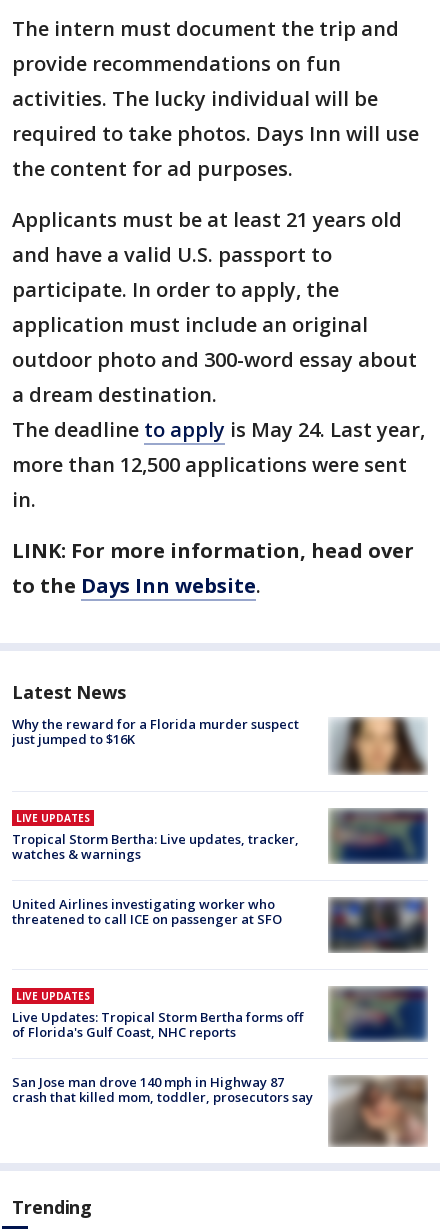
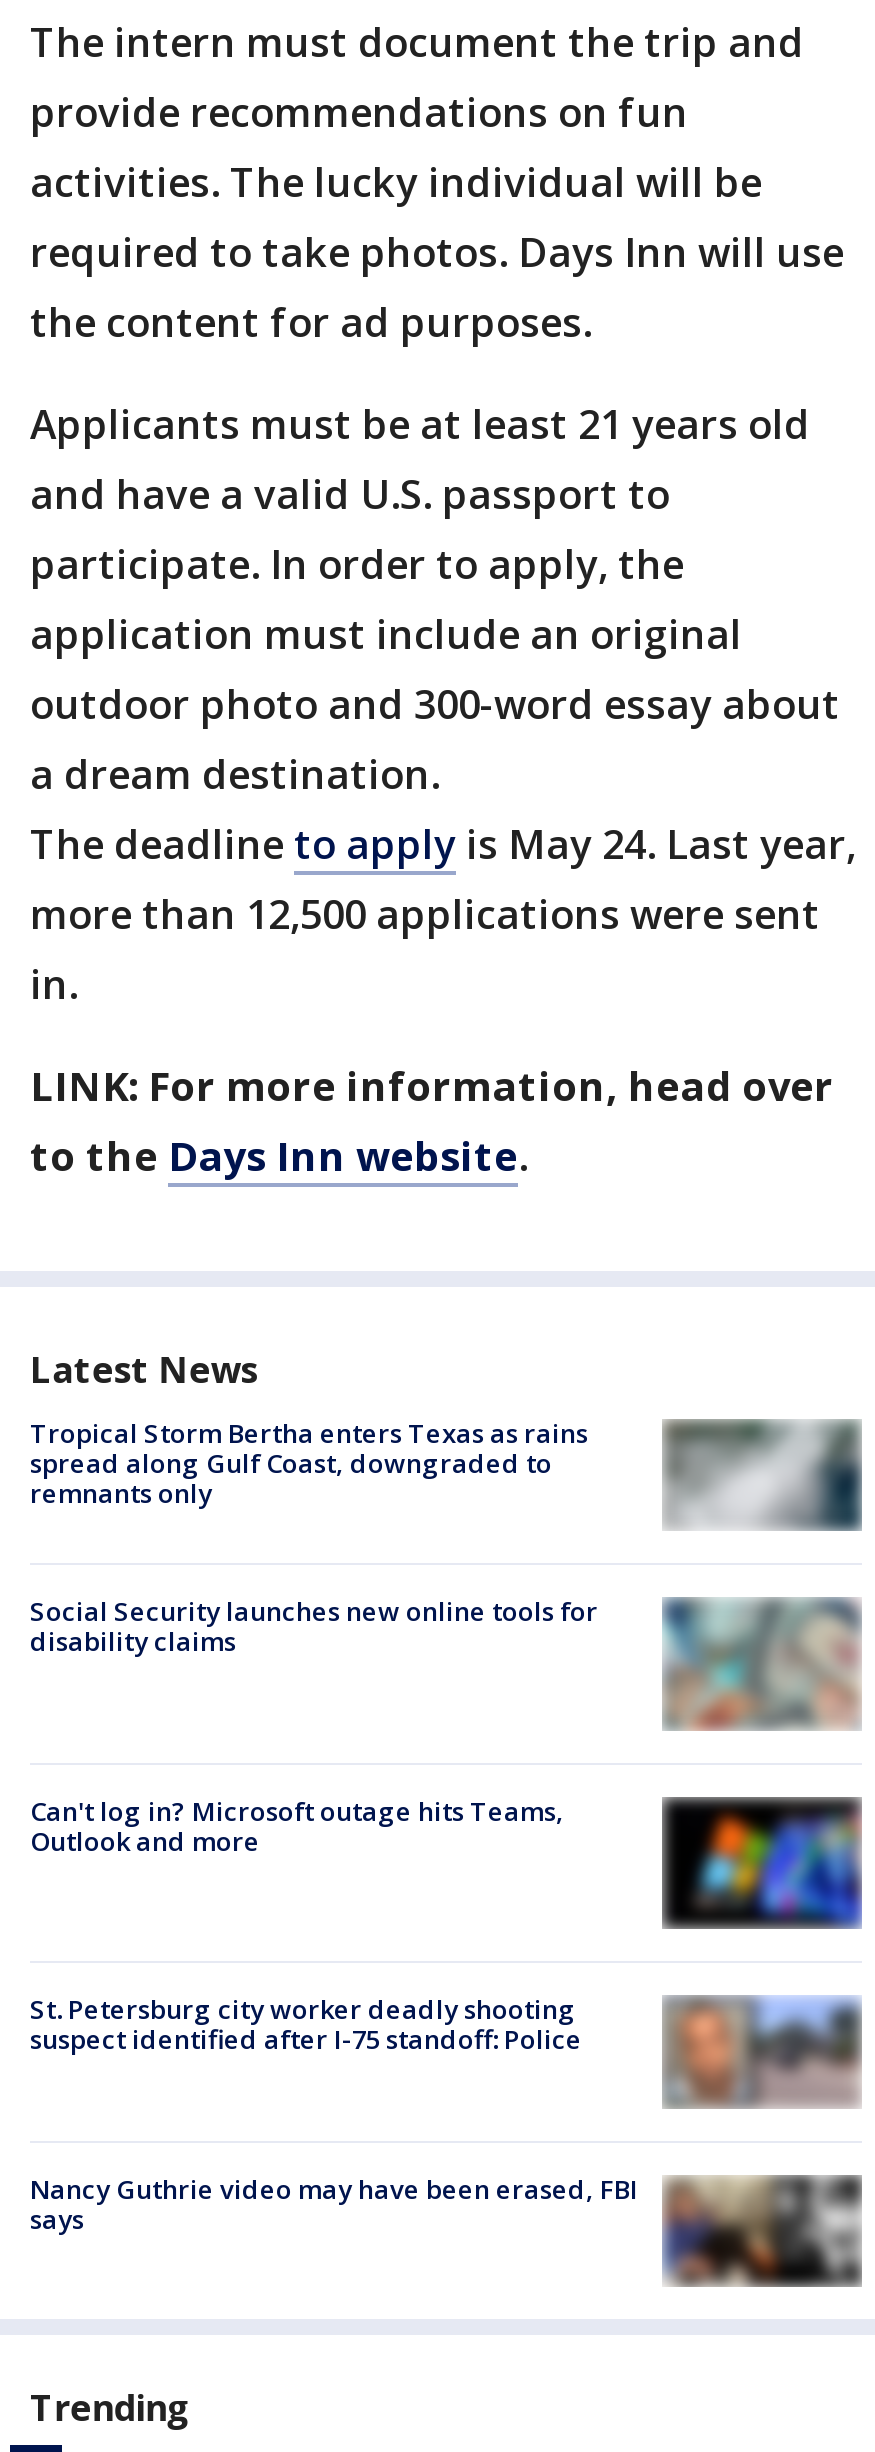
[12,715,427,776] [image] | Why the reward for a Florida murder suspect | just jumped to $16K -> [30,1415,862,1535] [image] | Tropical Storm Bertha enters Texas as rains | spread along Gulf Coast, downgraded to | remnants only
[12,806,428,869] [image] | LIVE UPDATES | Tropical Storm Bertha: Live updates, tracker, | watches & warnings -> [30,1594,862,1733] [image] | Social Security launches new online tools for | disability claims
[12,895,282,928] United Airlines investigating worker who | threatened to call ICE on passenger at SFO -> [30,1792,564,1858] Can't log in? Microsoft outage hits Teams, | Outlook and more
[328,896,428,968] [image] -> [660,1787,864,1931] [image]
[12,985,429,1058] [image] | LIVE UPDATES | Live Updates: Tropical Storm Bertha forms off | of Florida's Gulf Coast, NHC reports -> [30,1965,862,2109] [image] | St. Petersburg city worker deadly shooting | suspect identified after I-75 standoff: Police
[12,1073,429,1147] [image] | San Jose man drove 140 mph in Highway 87 | crash that killed mom, toddler, prosecutors say -> [30,2143,862,2287] [image] | Nancy Guthrie video may have been erased, FBI | says

